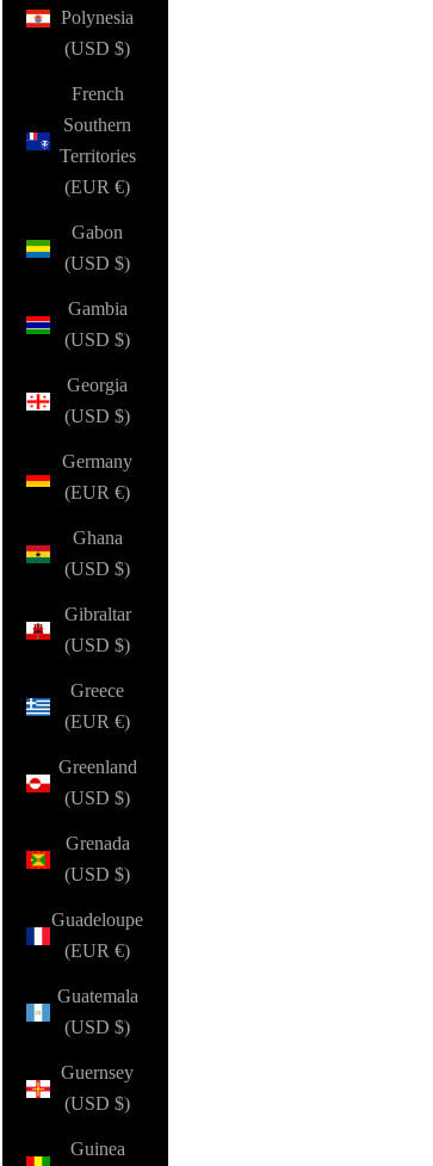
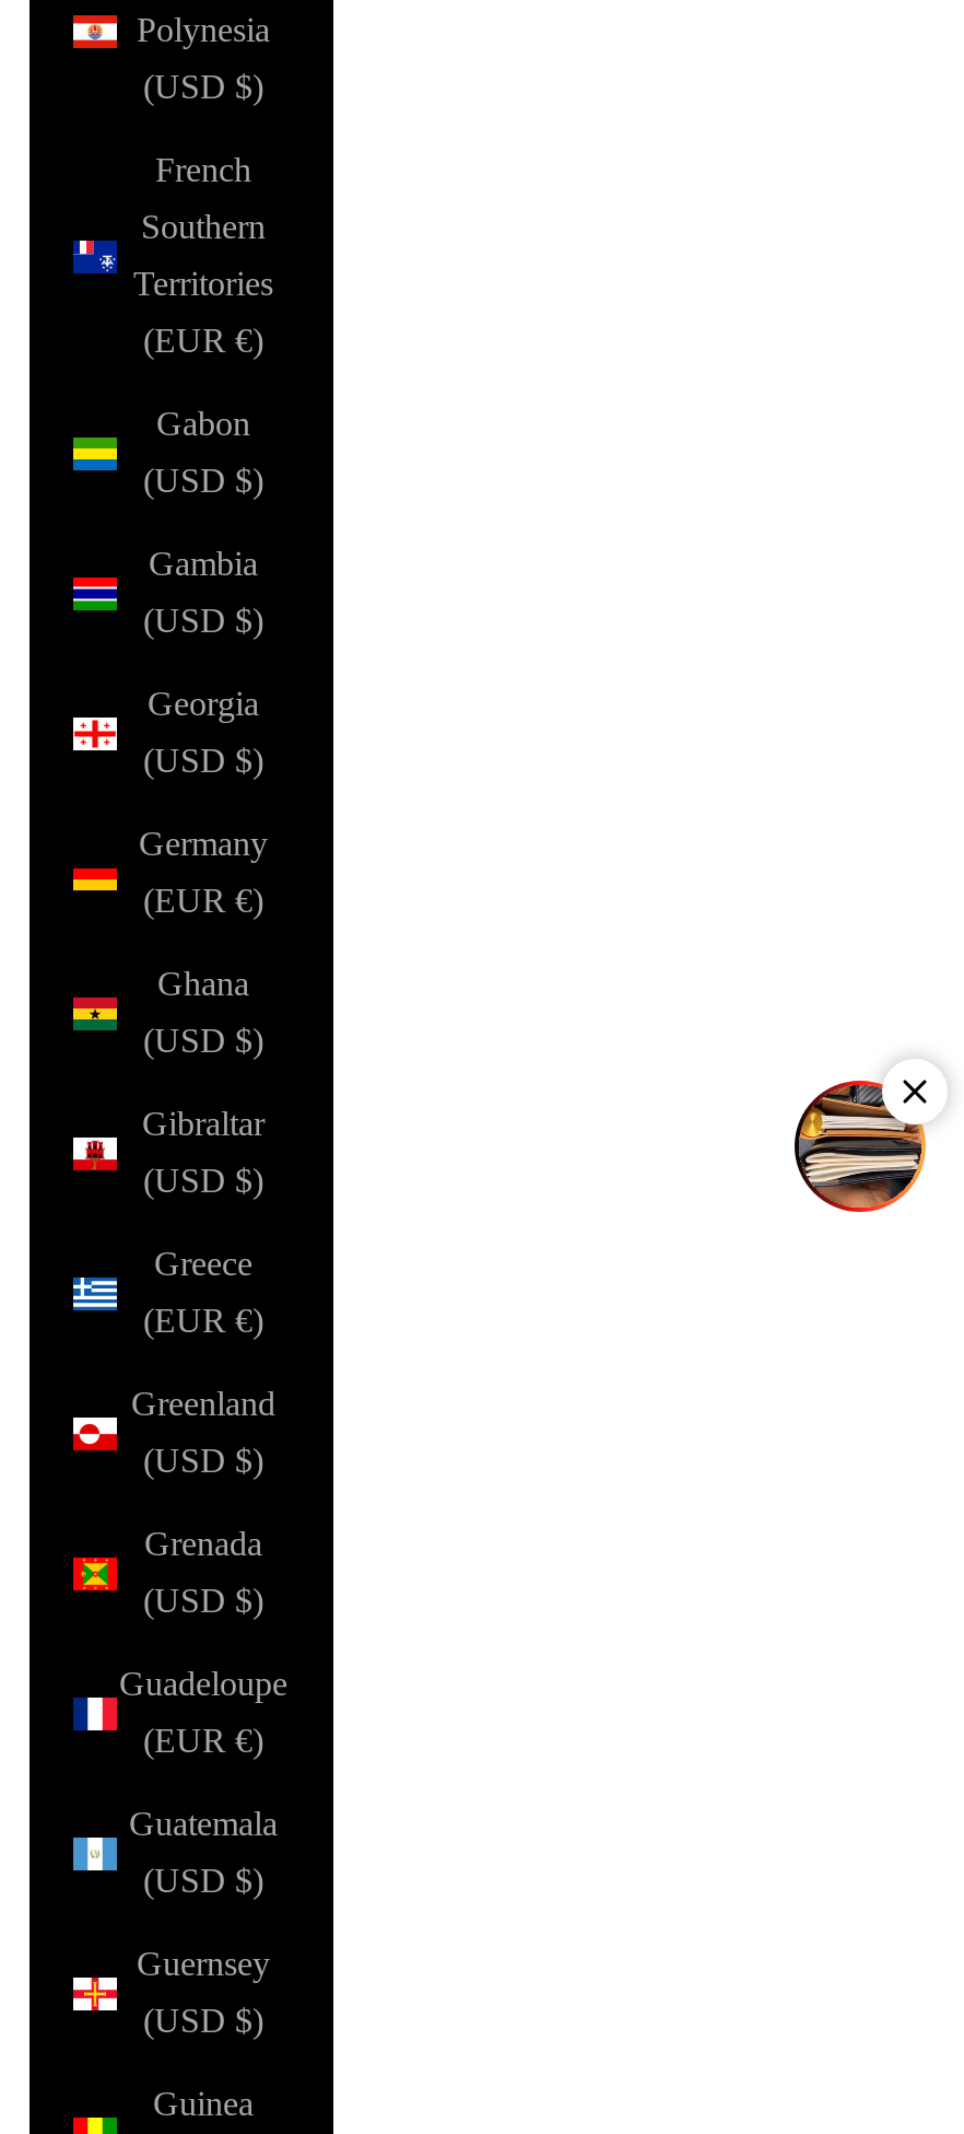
none -> [792,1078,928,1214] [image]

